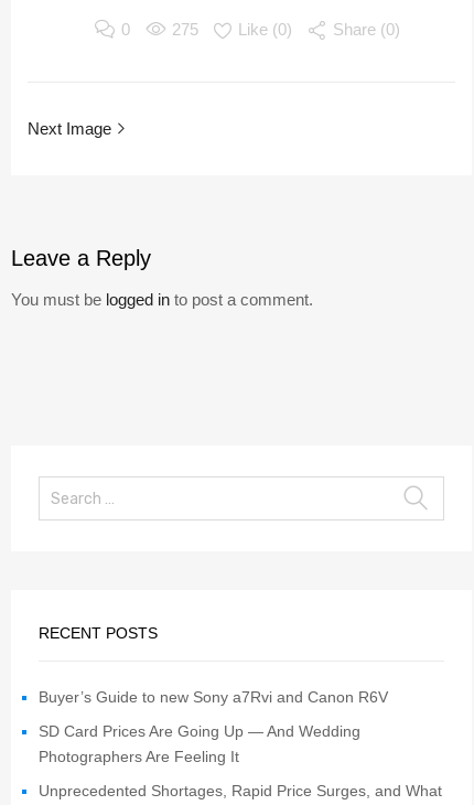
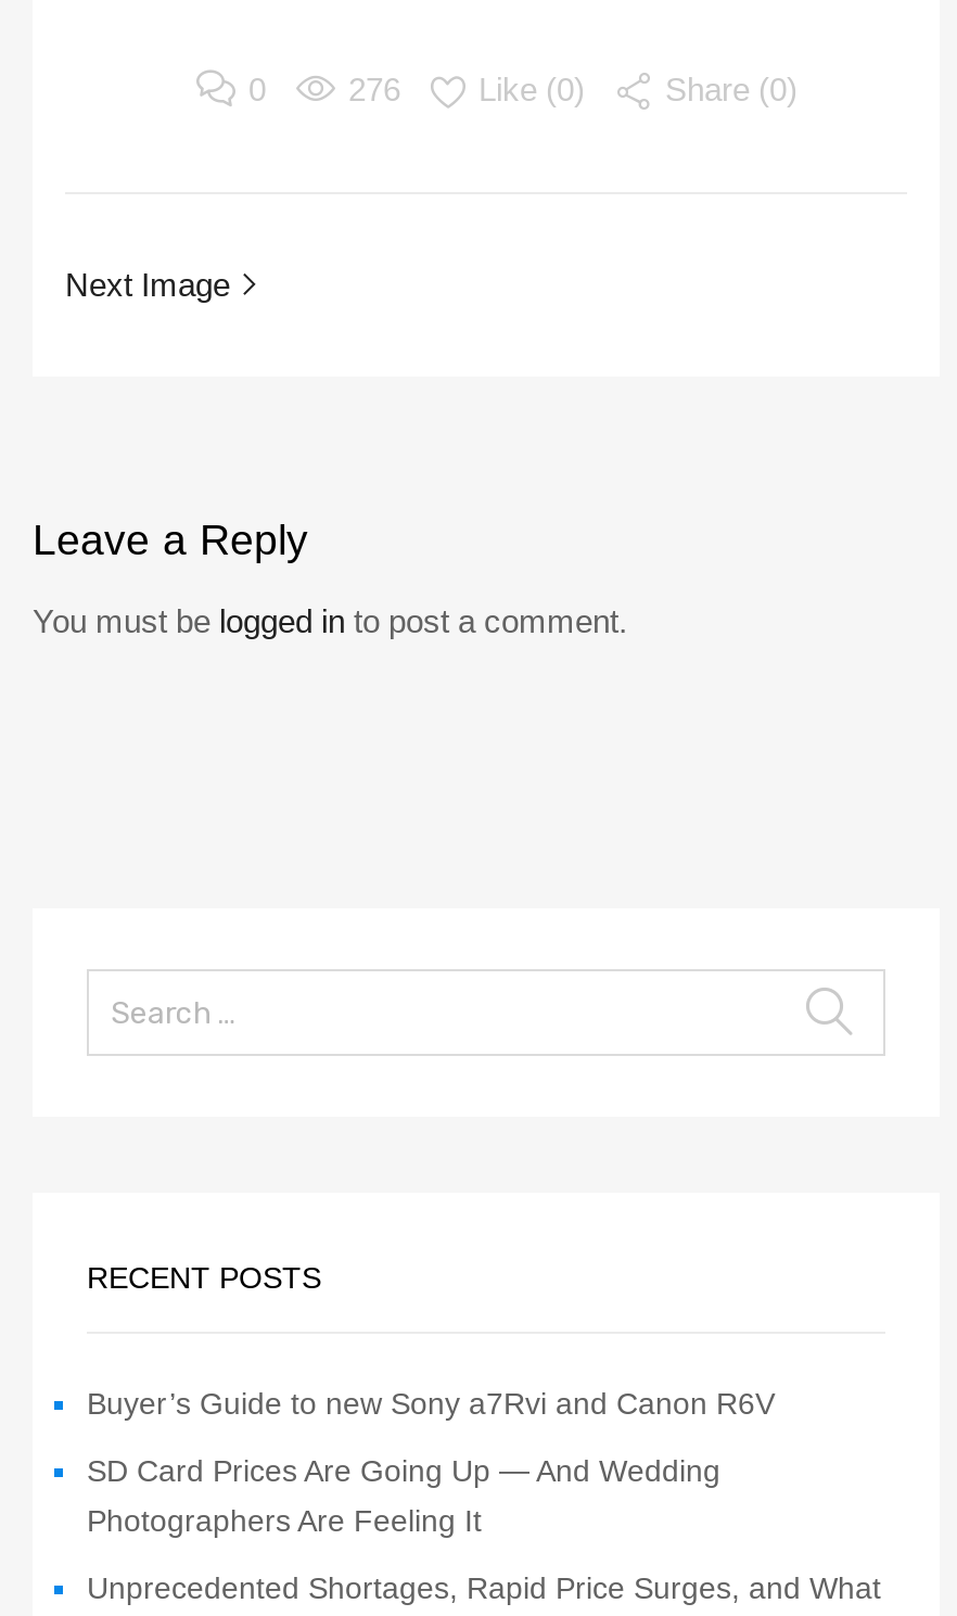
[171,20,198,39] 275 -> [348,71,400,108] 276

